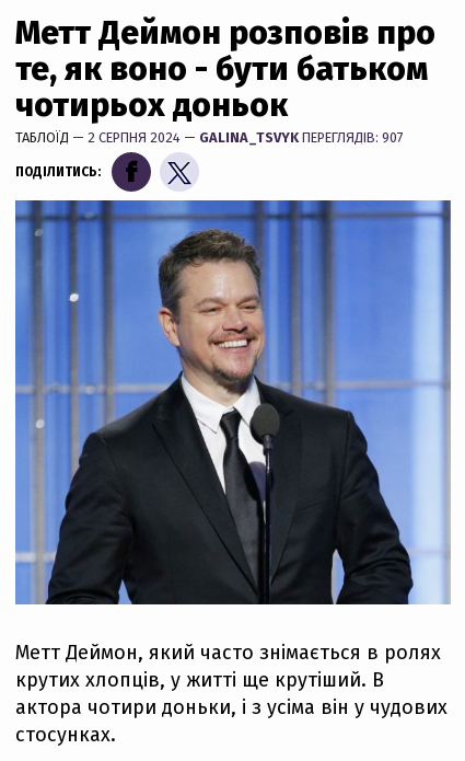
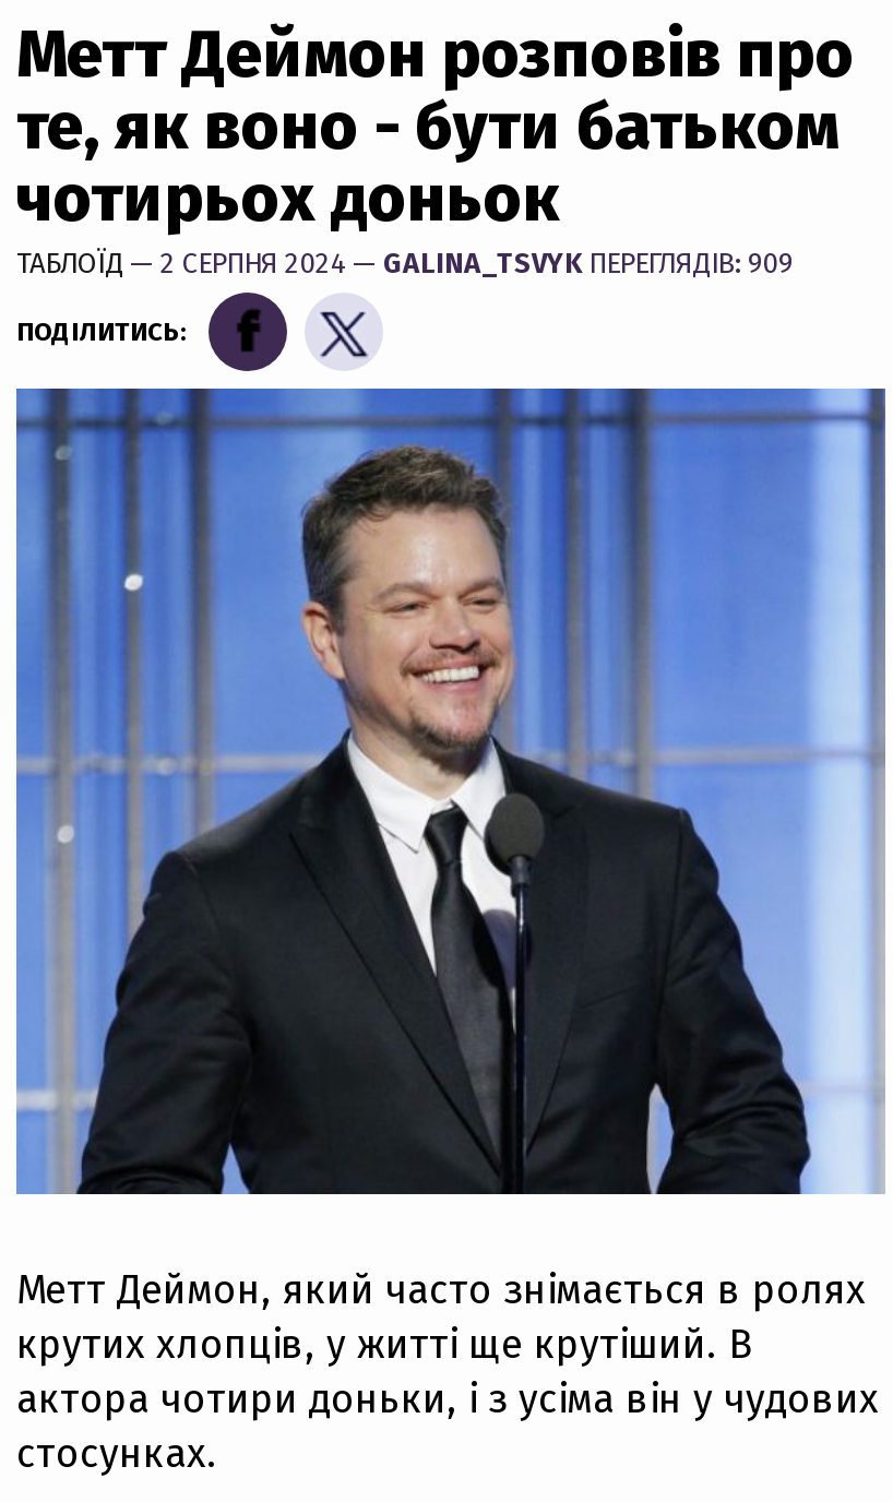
[15,129,404,146] ТАБЛОЇД — 2 СЕРПНЯ 2024 — GALINA_TSVYK ПЕРЕГЛЯДІВ: 907 -> [16,247,794,279] ТАБЛОЇД — 2 СЕРПНЯ 2024 — GALINA_TSVYK ПЕРЕГЛЯДІВ: 909

